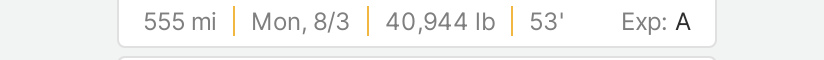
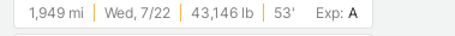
[143,6,495,36] 555 mi | Mon, 8/3 | 40,944 lb -> [29,4,253,22] 1,949 mi | Wed, 7/22 | 43,146 lb

